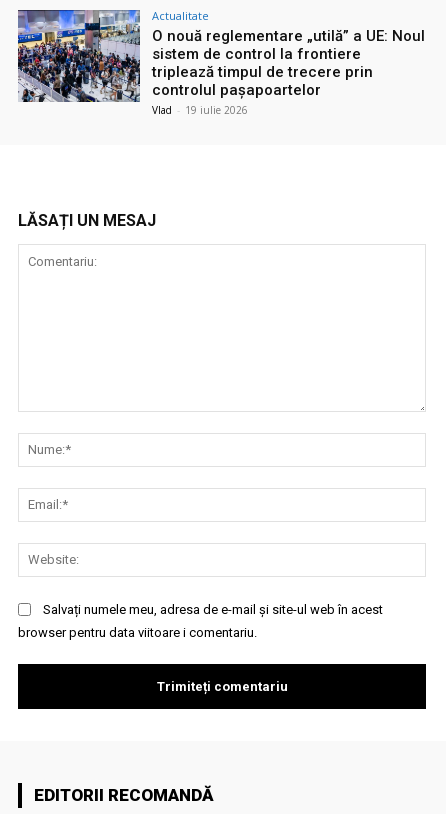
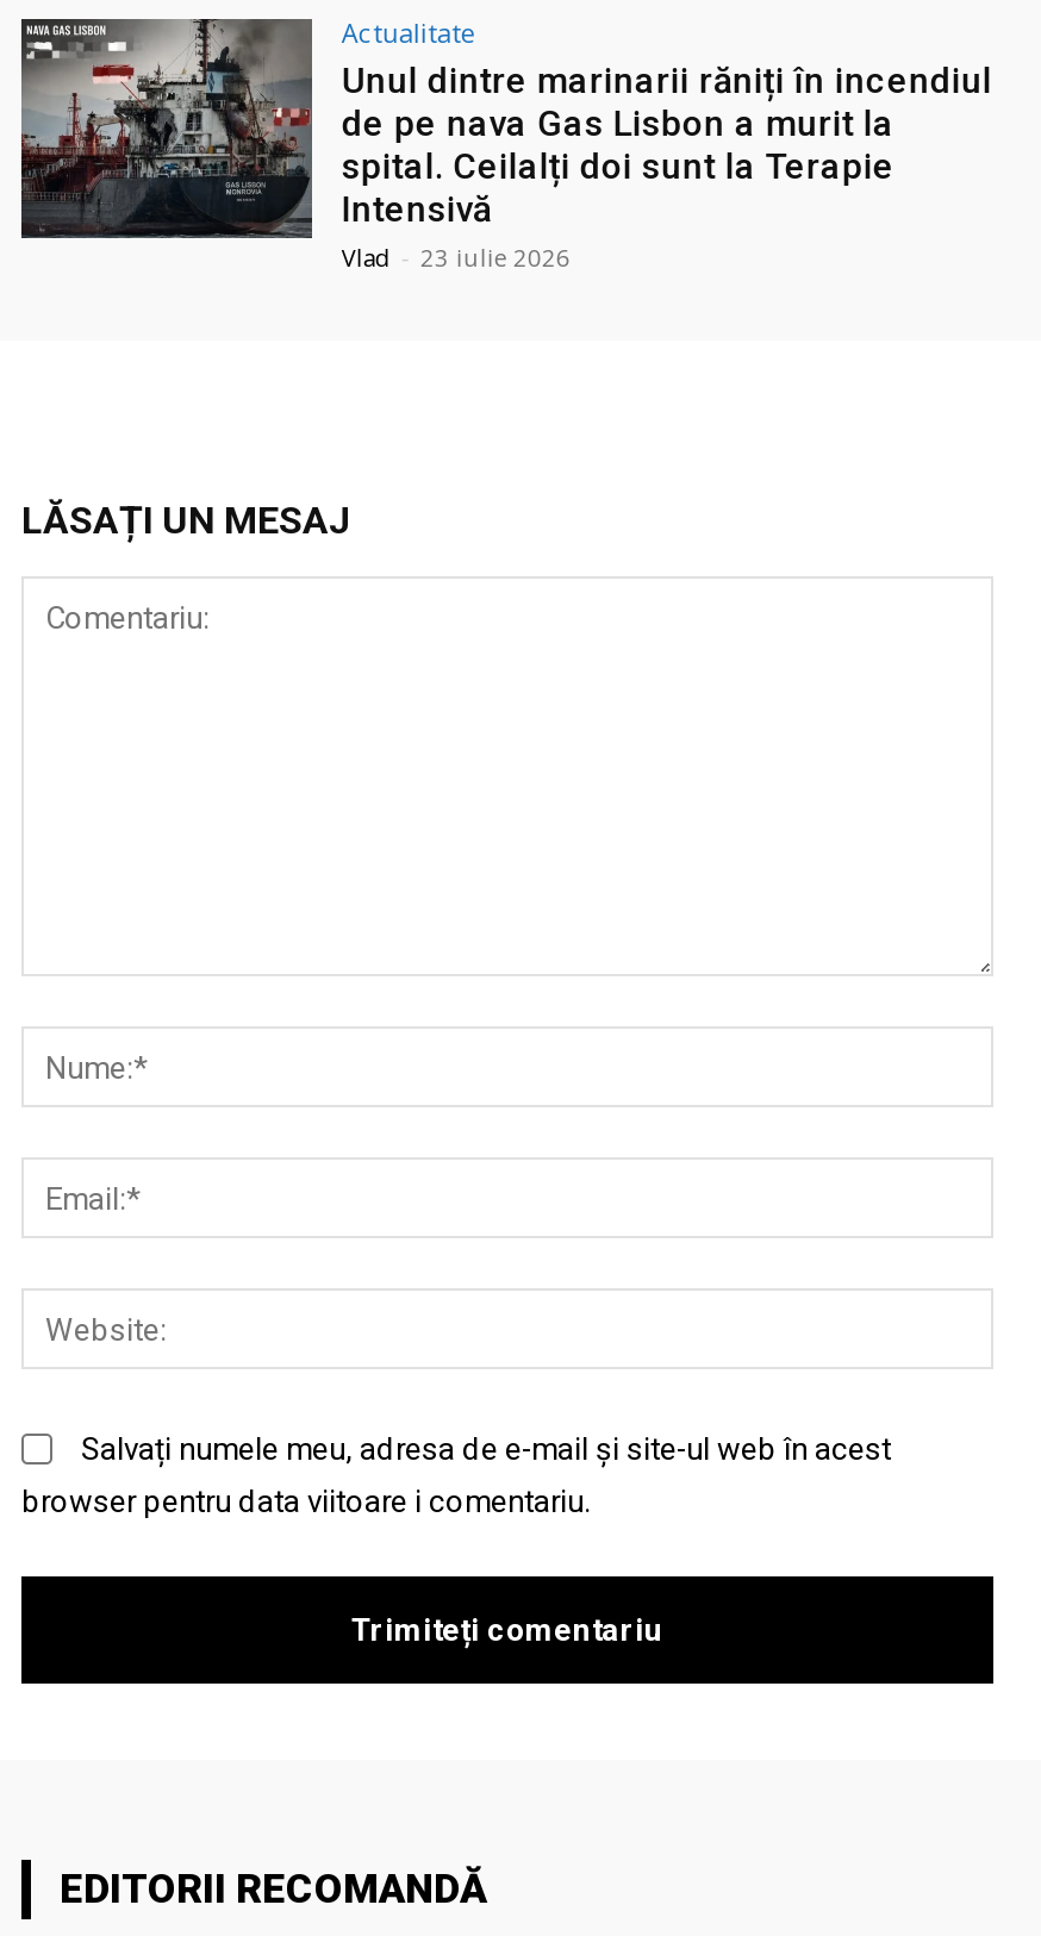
[17,9,425,117] [image] | O nouă reglementare „utilă” a UE: Noul | sistem de control la frontiere | triplează timpul de trecere prin | controlul paşapoartelor | Vlad - 19 iulie 2026 -> [19,18,992,275] [image] | Unul dintre marinarii răniți în incendiul | de pe nava Gas Lisbon a murit la | spital. Ceilalți doi sunt la Terapie | Intensivă | Vlad - 23 iulie 2026

